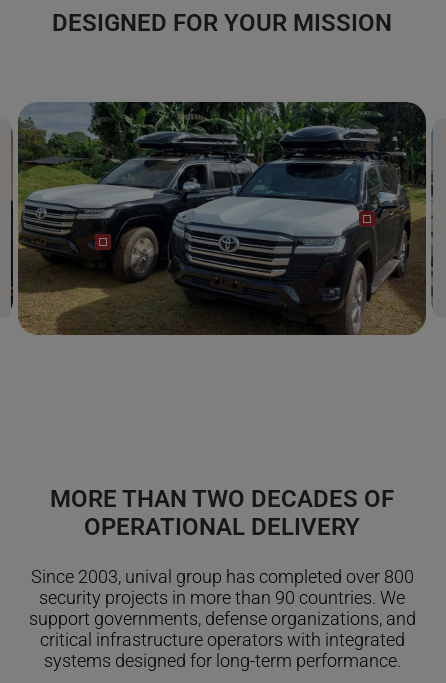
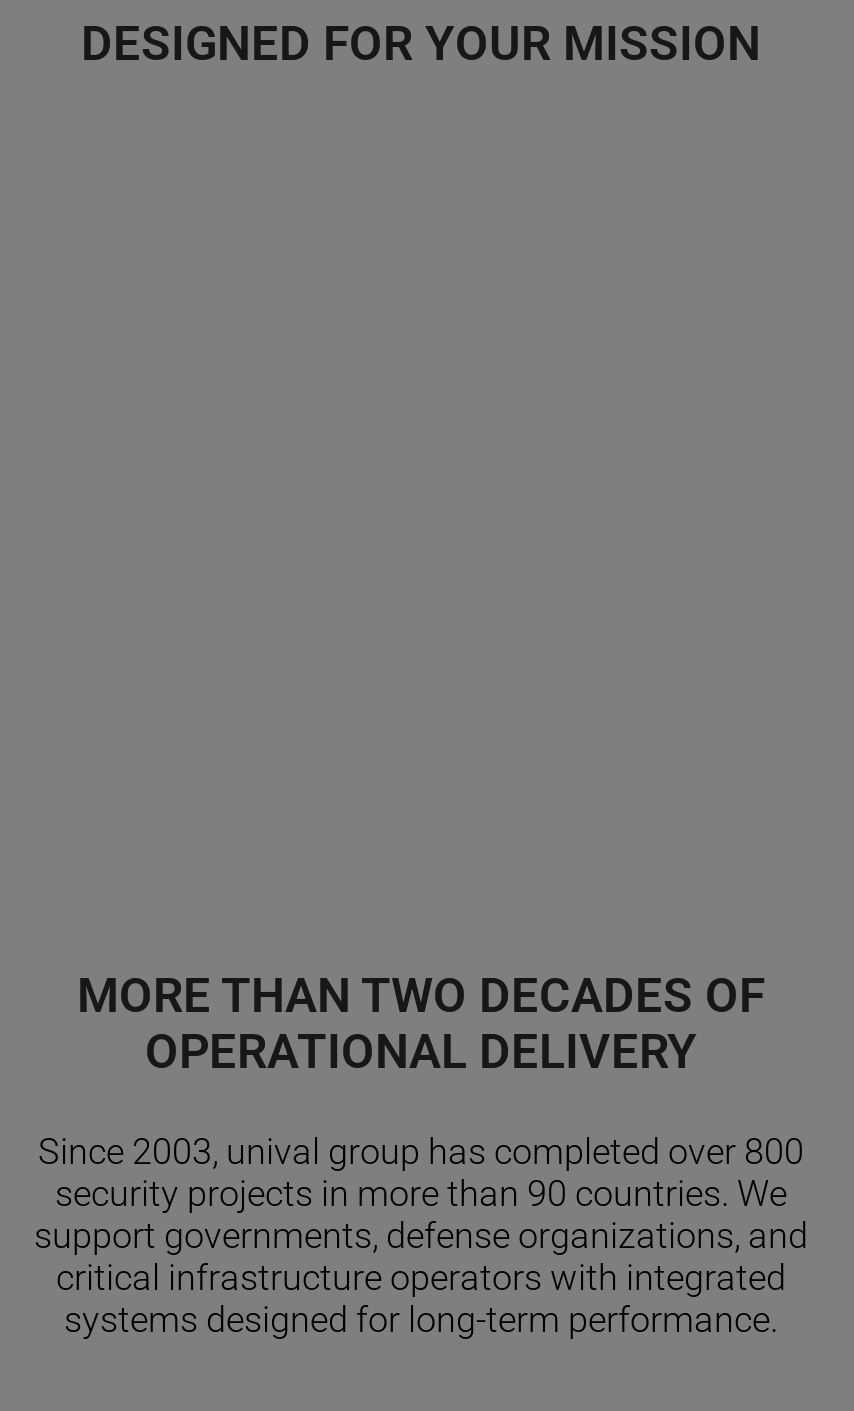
[9,101,435,336] [image] -> none

